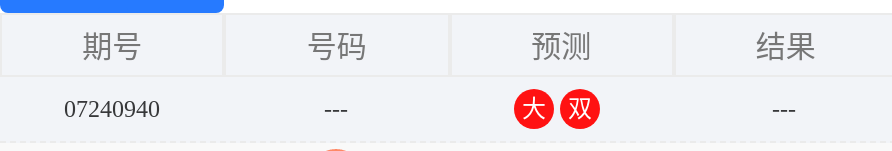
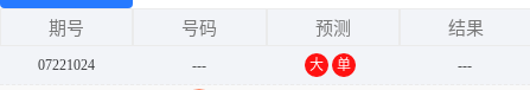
[64,96,160,124] 07240940 -> [38,57,95,74] 07221024
[568,96,592,124] 双 -> [337,57,351,74] 单

